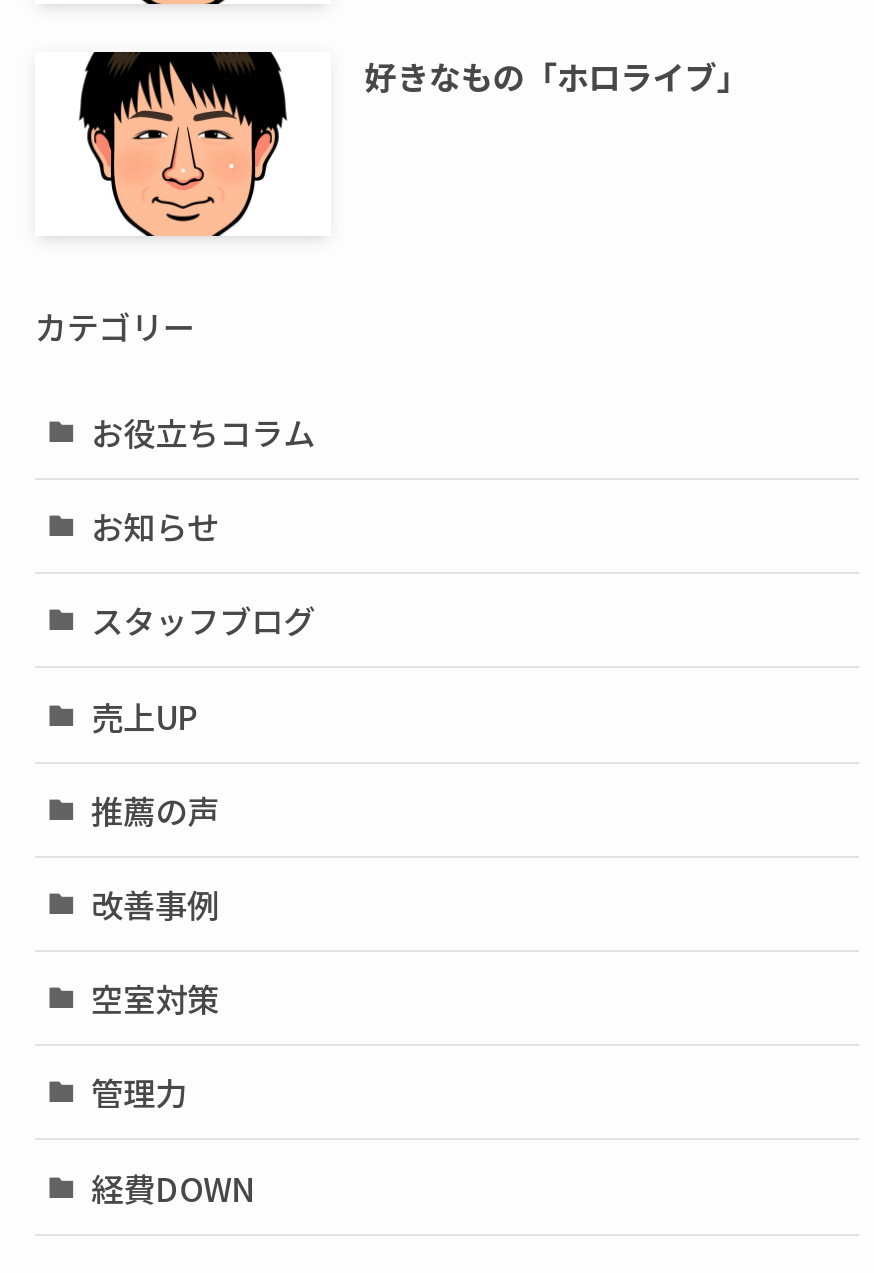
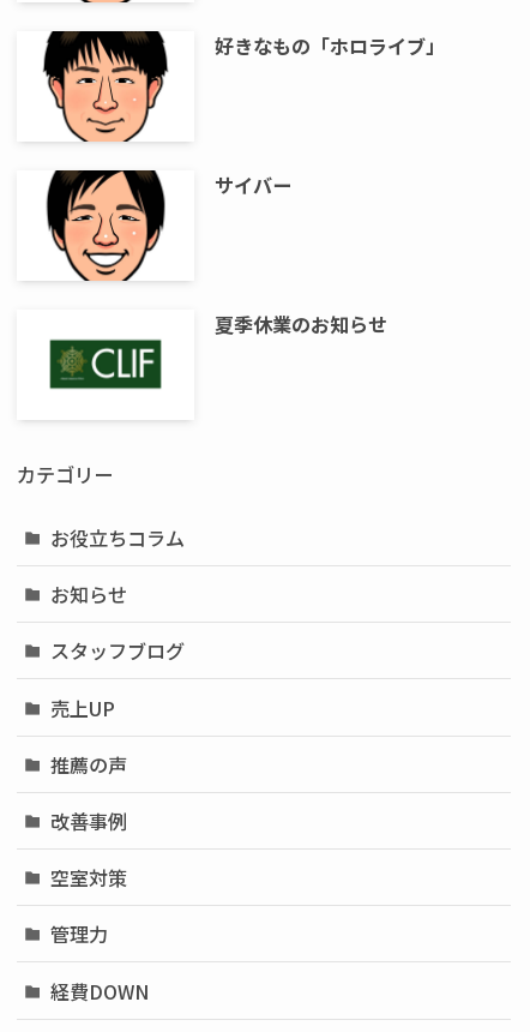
none -> [46,169,291,278] [image] | サイバー
none -> [49,338,162,390] [image]
none -> [214,309,387,338] 夏季休業のお知らせ

